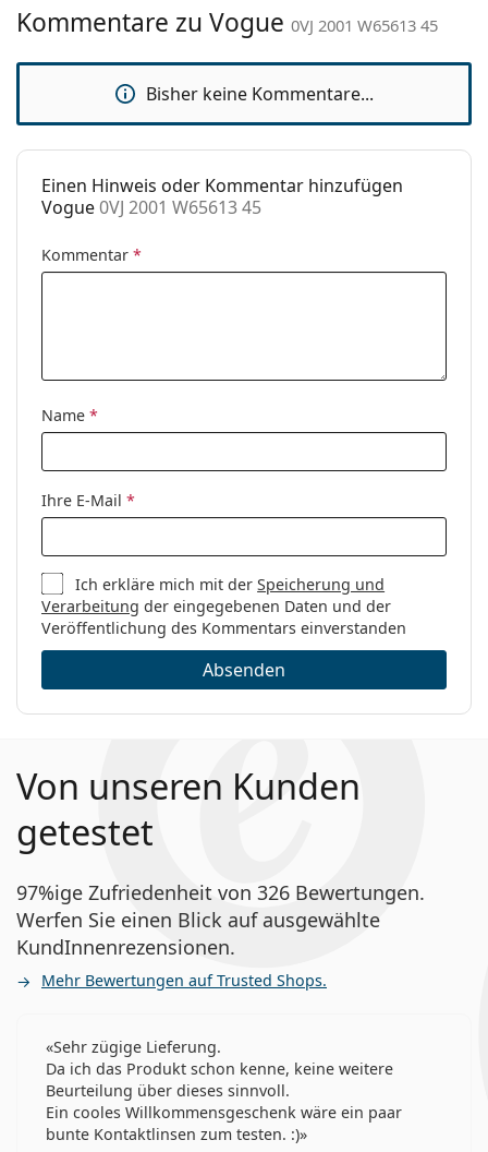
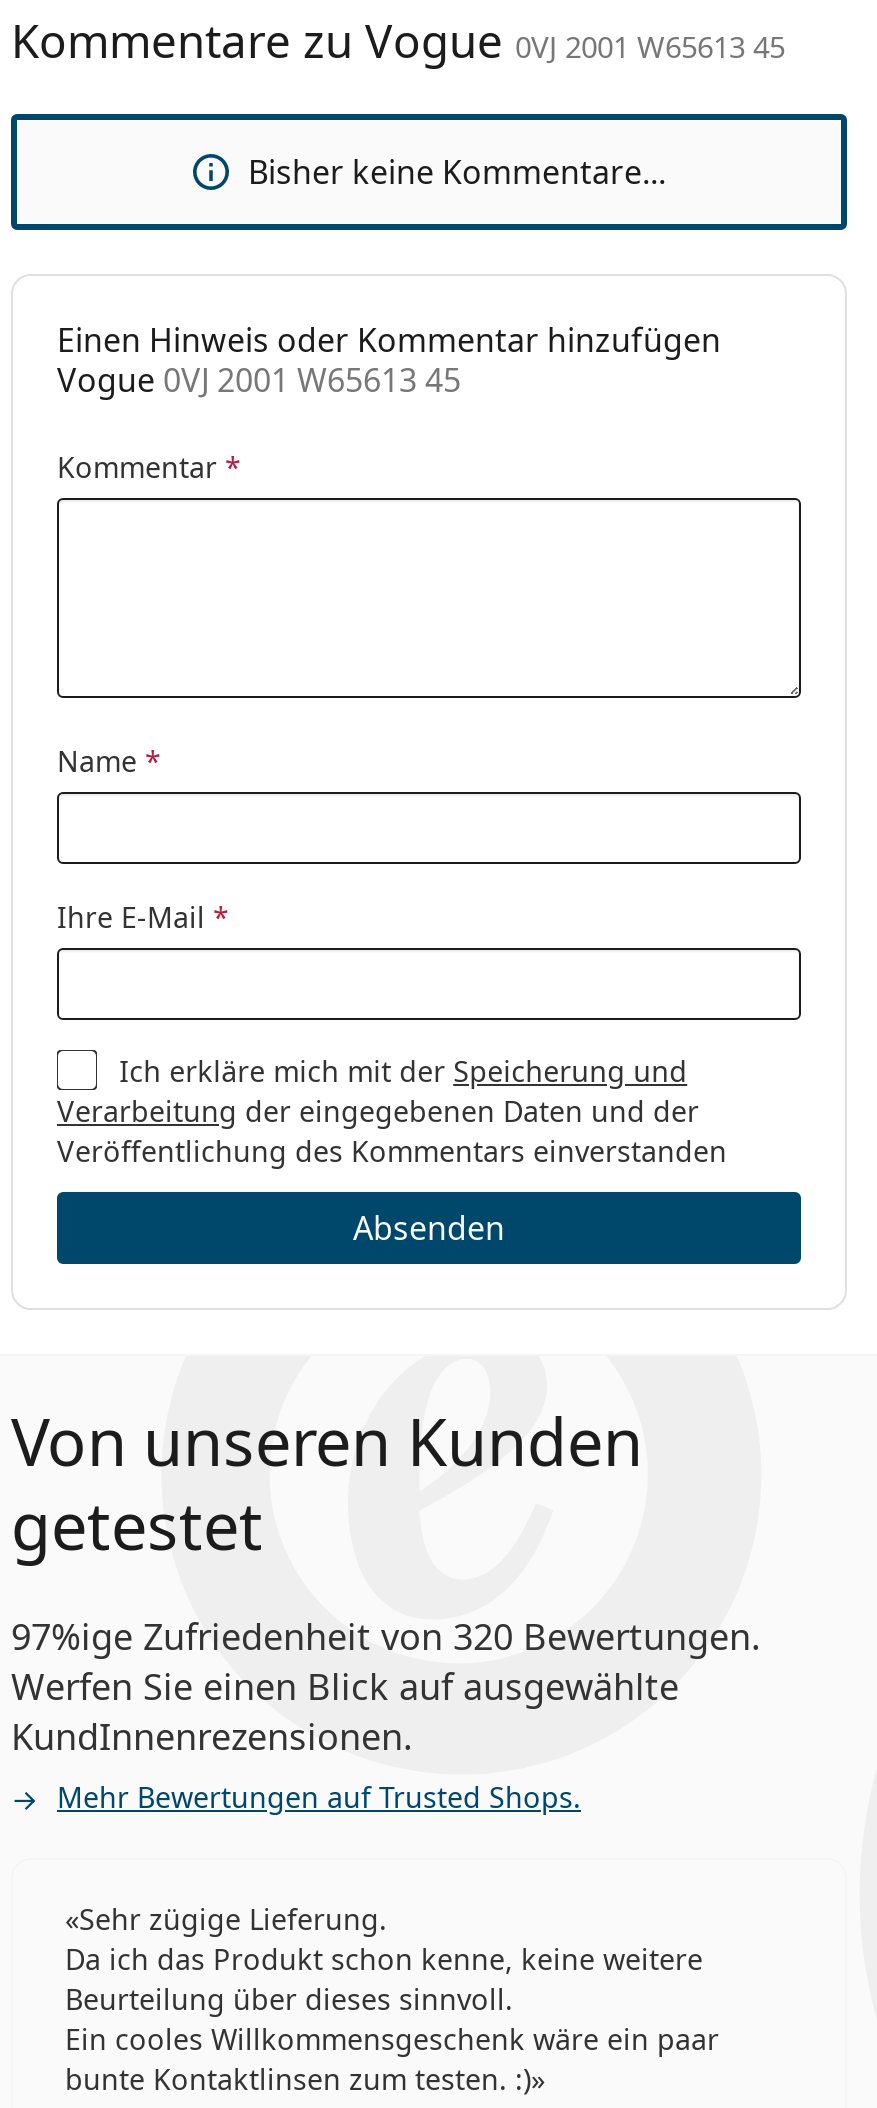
[16,879,425,905] 97%ige Zufriedenheit von 326 Bewertungen. -> [11,1611,761,1659] 97%ige Zufriedenheit von 320 Bewertungen.

